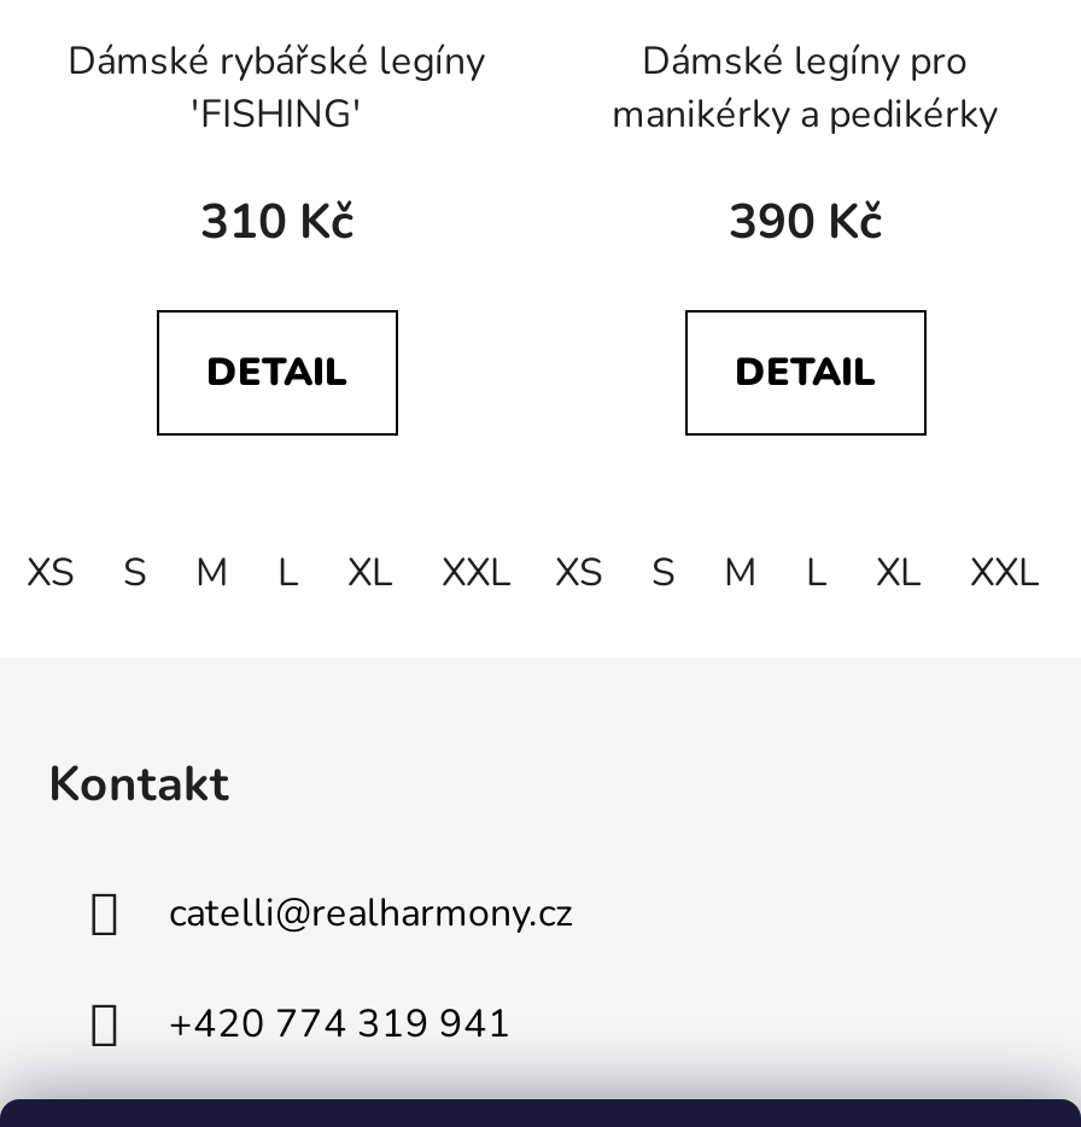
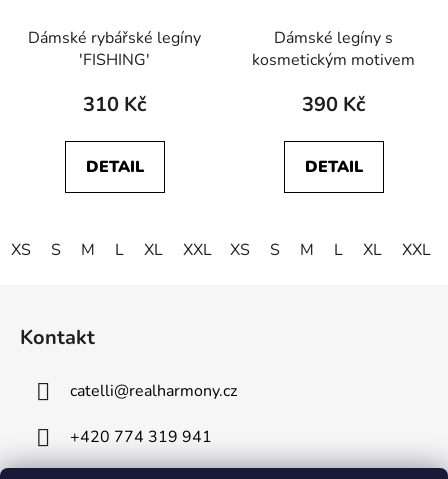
[612,35,998,141] Dámské legíny pro | manikérky a pedikérky -> [252,27,415,71] Dámské legíny s | kosmetickým motivem

